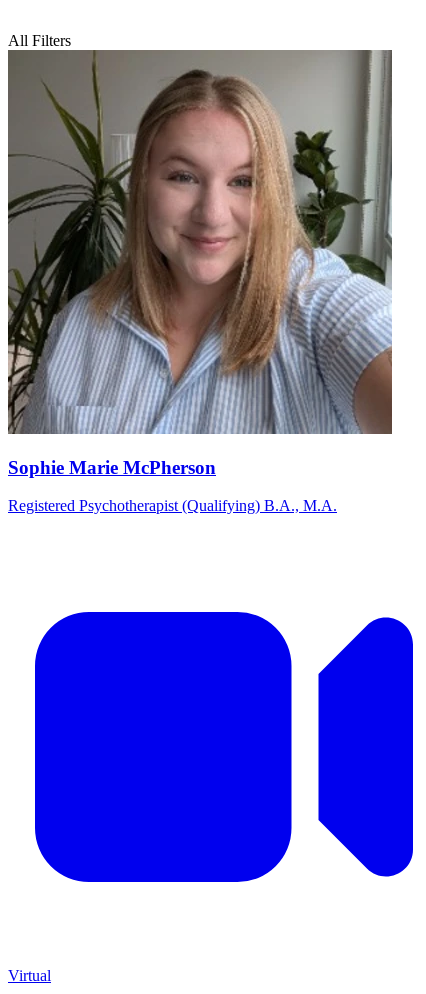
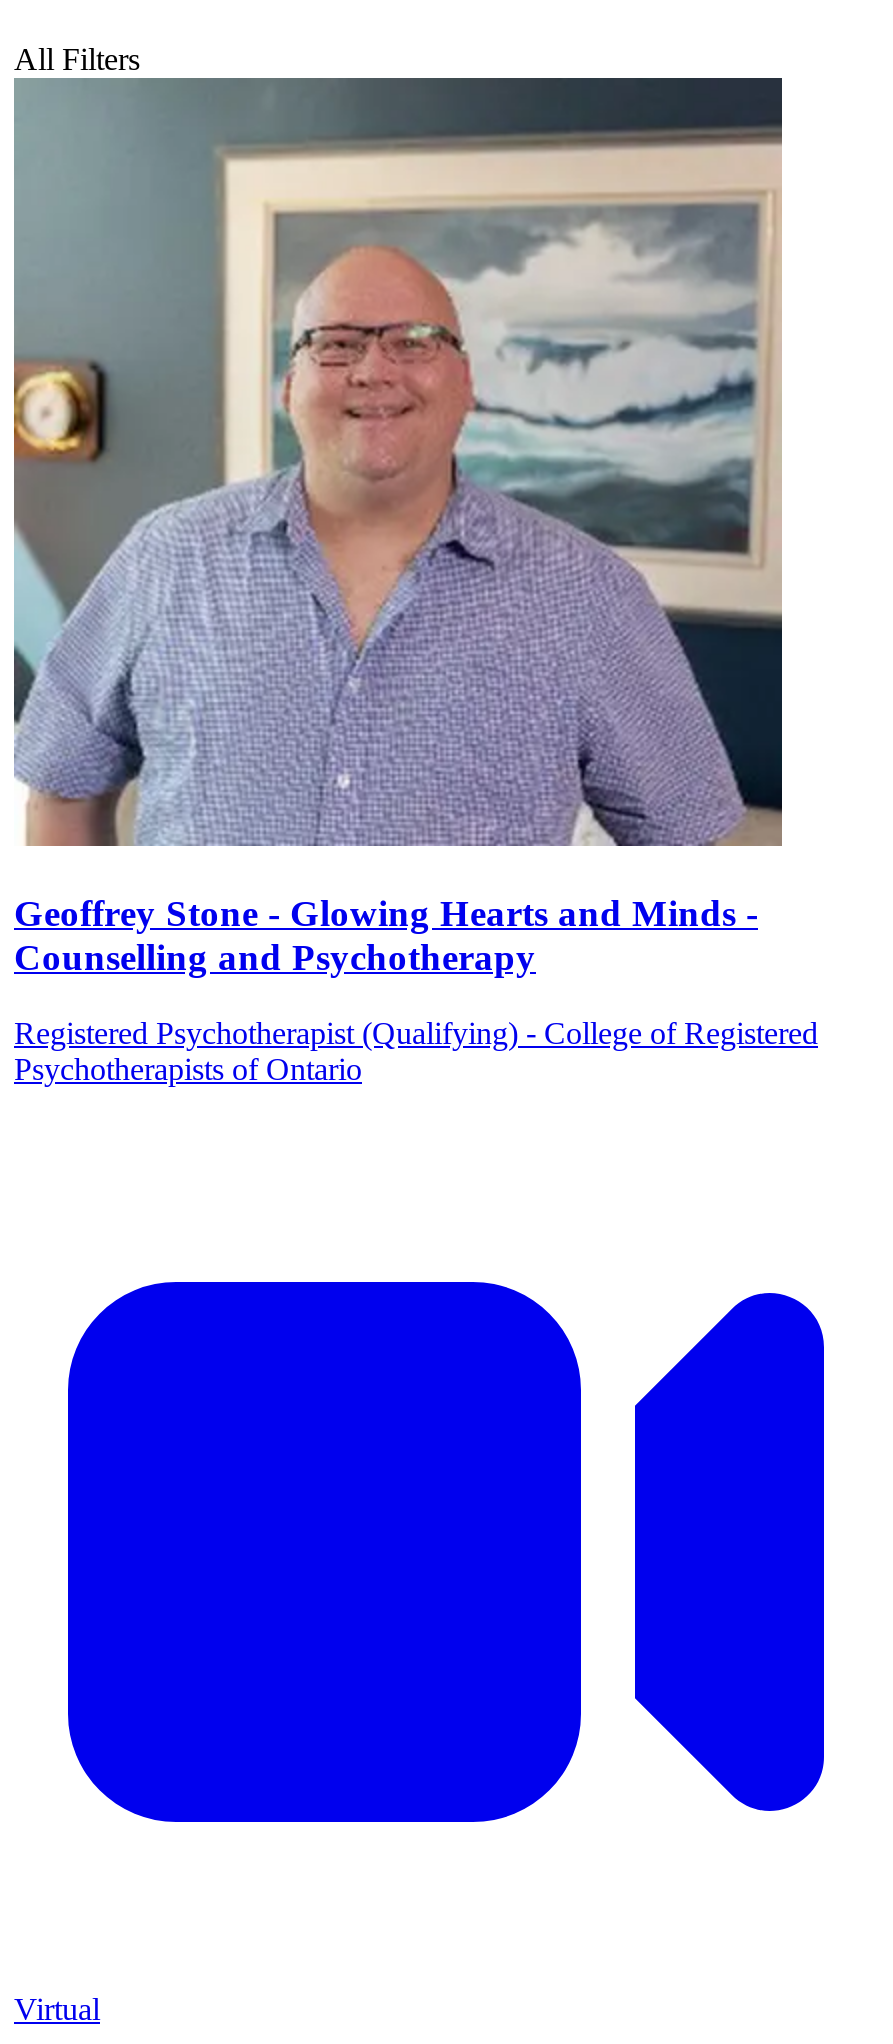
[7,50,393,409] [image] -> [14,78,784,846] [image]
[8,457,216,478] Sophie Marie McPherson -> [14,891,758,977] Geoffrey Stone - Glowing Hearts and Minds - | Counselling and Psychotherapy
[8,497,337,514] Registered Psychotherapist (Qualifying) B.A., M.A. -> [14,1017,818,1087] Registered Psychotherapist (Qualifying) - College of Registered | Psychotherapists of Ontario

